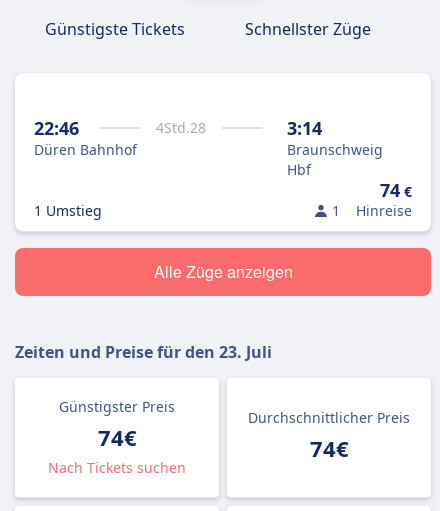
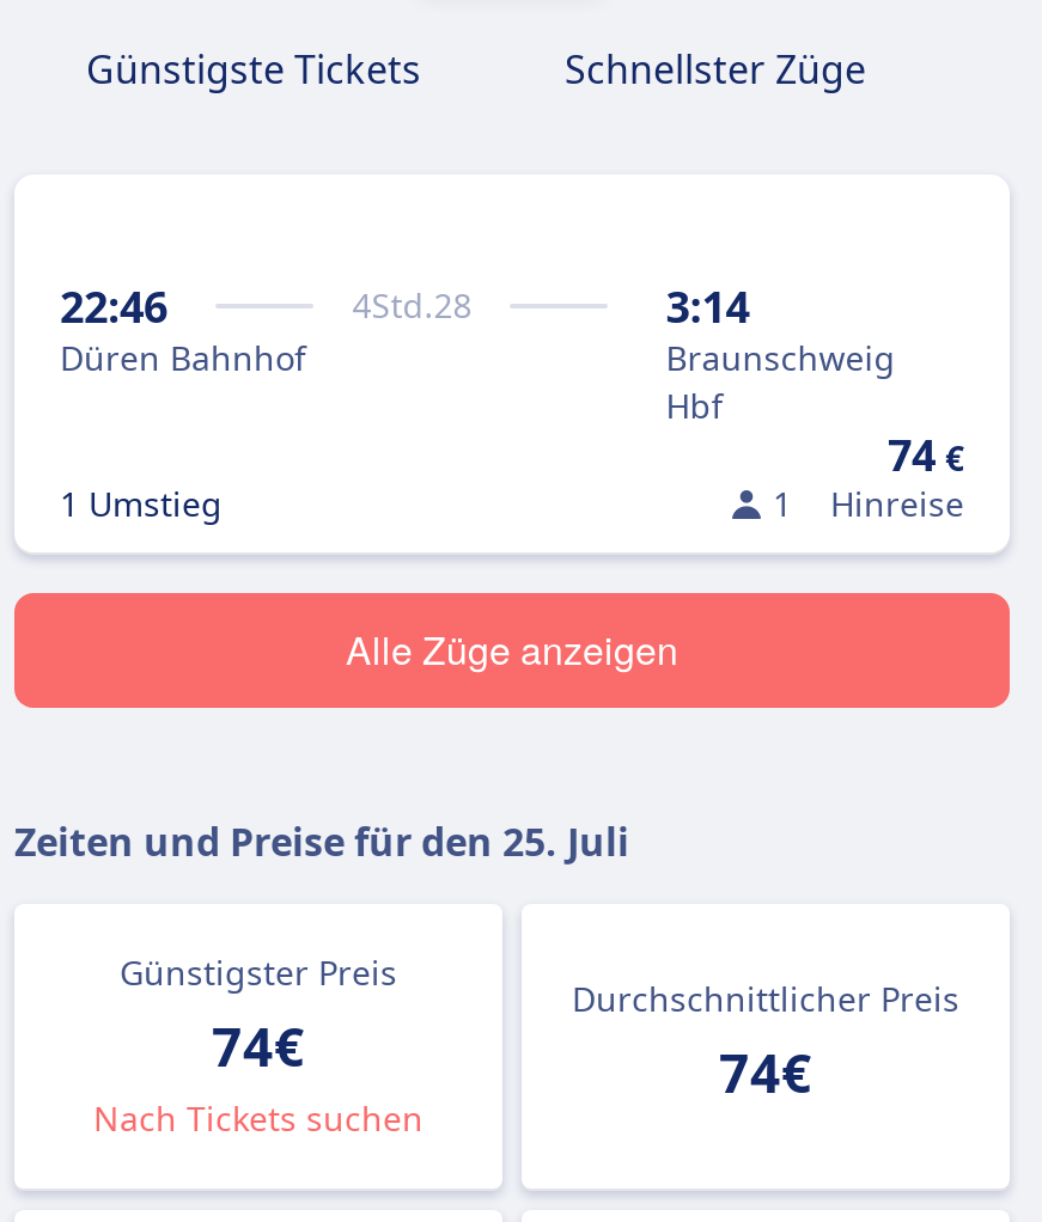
[15,341,272,363] Zeiten und Preise für den 23. Juli -> [14,815,629,868] Zeiten und Preise für den 25. Juli

